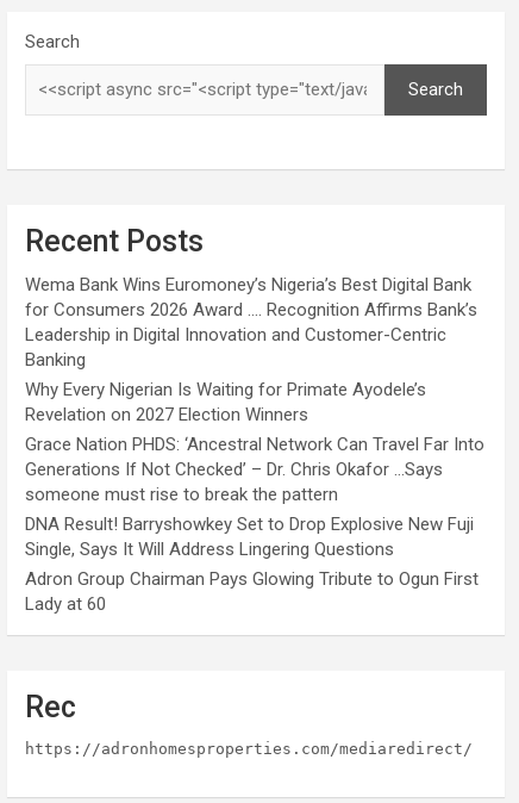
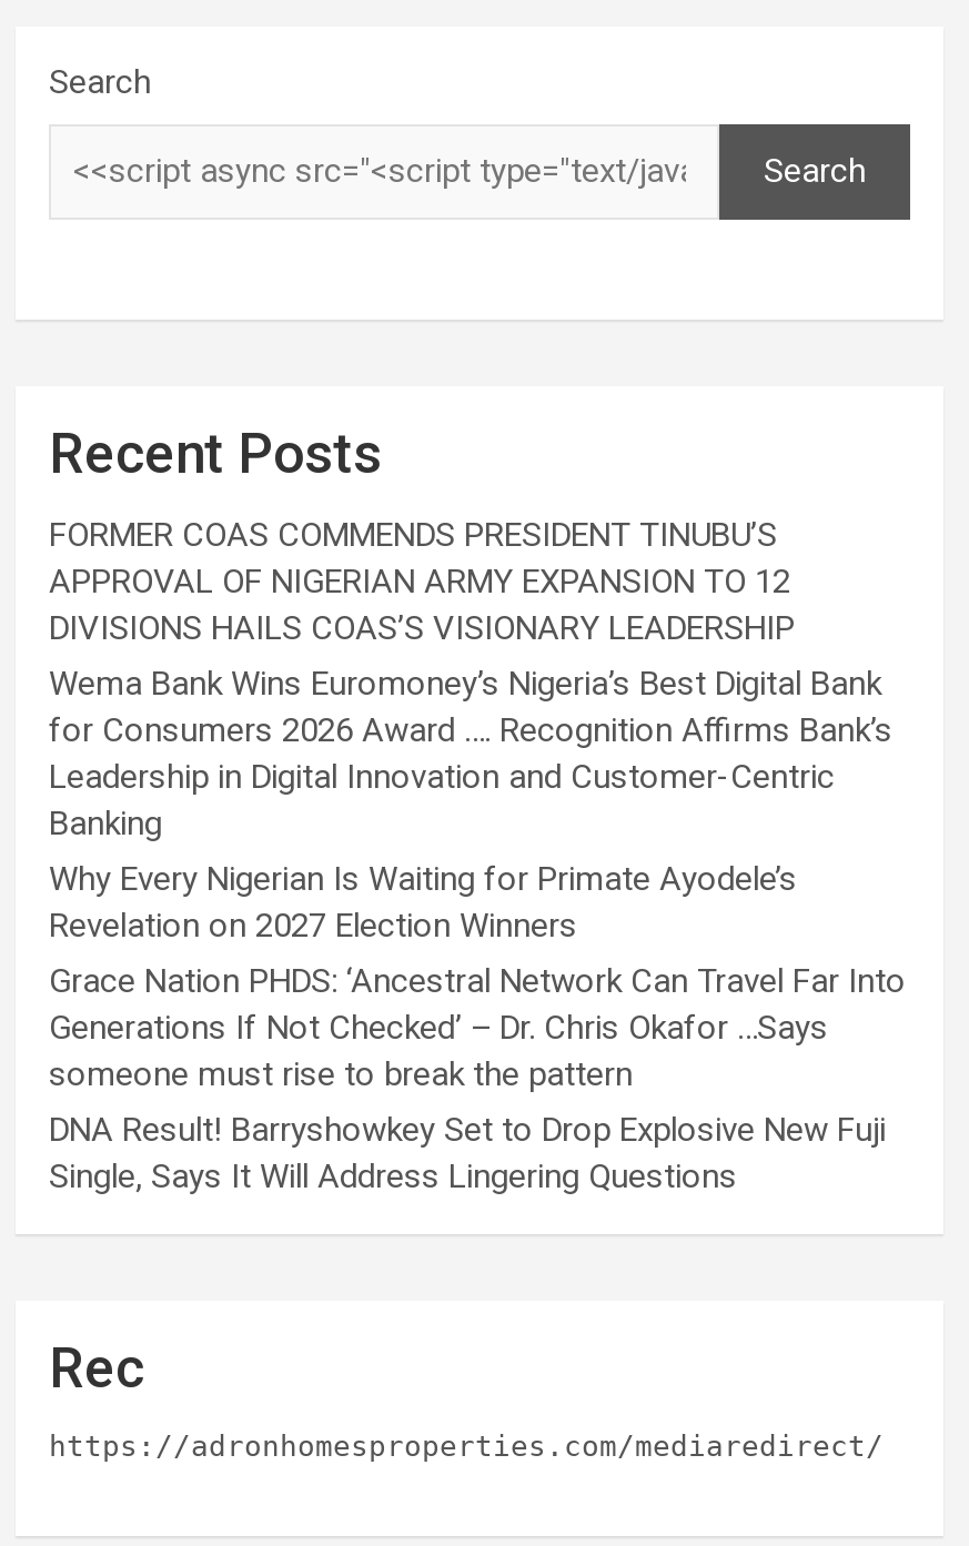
none -> [49,515,795,649] FORMER COAS COMMENDS PRESIDENT TINUBU’S | APPROVAL OF NIGERIAN ARMY EXPANSION TO 12 | DIVISIONS HAILS COAS’S VISIONARY LEADERSHIP
moved [25,274,484,560] -> [49,664,906,1197]: Wema Bank Wins Euromoney’s Nigeria’s Best Digital Bank | for Consumers 2026 Award …. Recognition Affirms Bank’s | Leadership in Digital Innovation and Customer-Centric | ... | DNA Result! Barryshowkey Set to Drop Explosive New Fuji | Single, Says It Will Address Lingering Questions
[25,568,479,614] Adron Group Chairman Pays Glowing Tribute to Ogun First | Lady at 60 -> none

